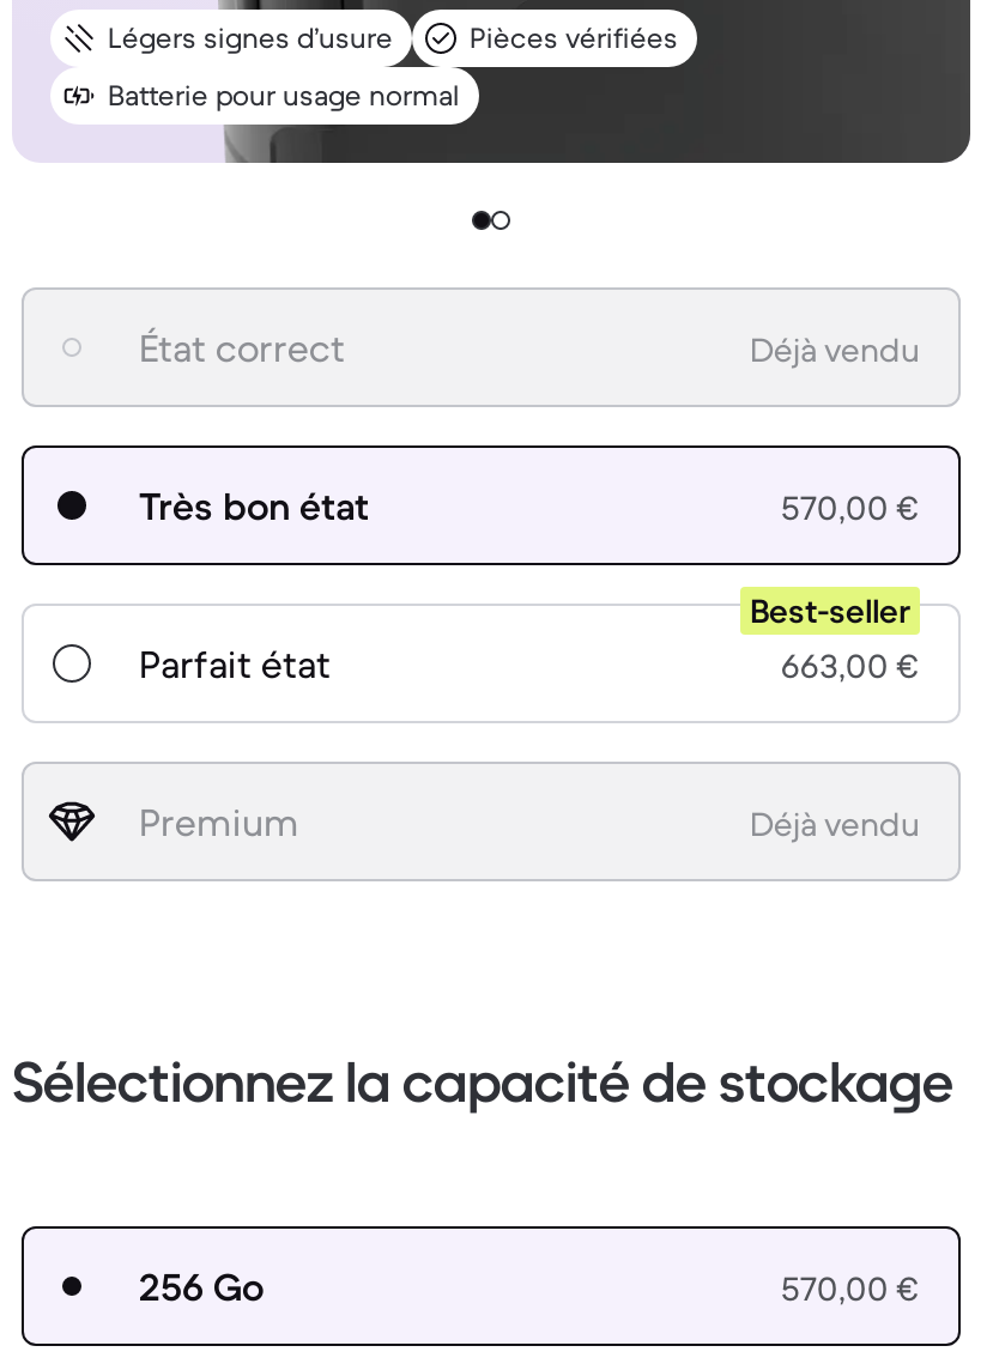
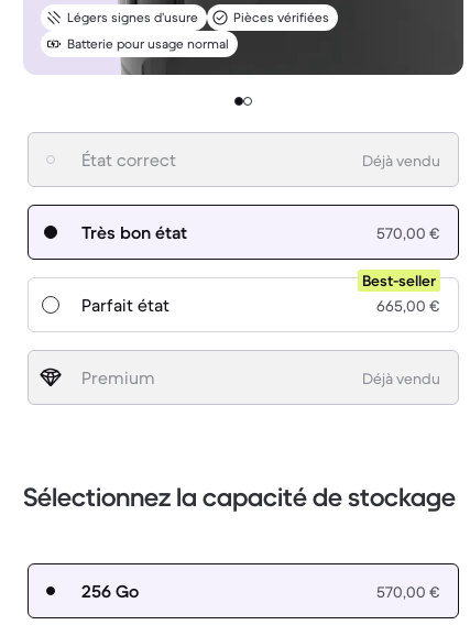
[781,645,920,688] 663,00 € -> [376,296,440,316] 665,00 €

